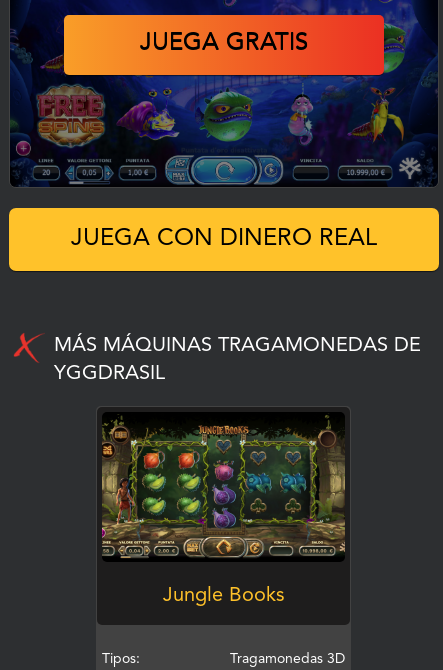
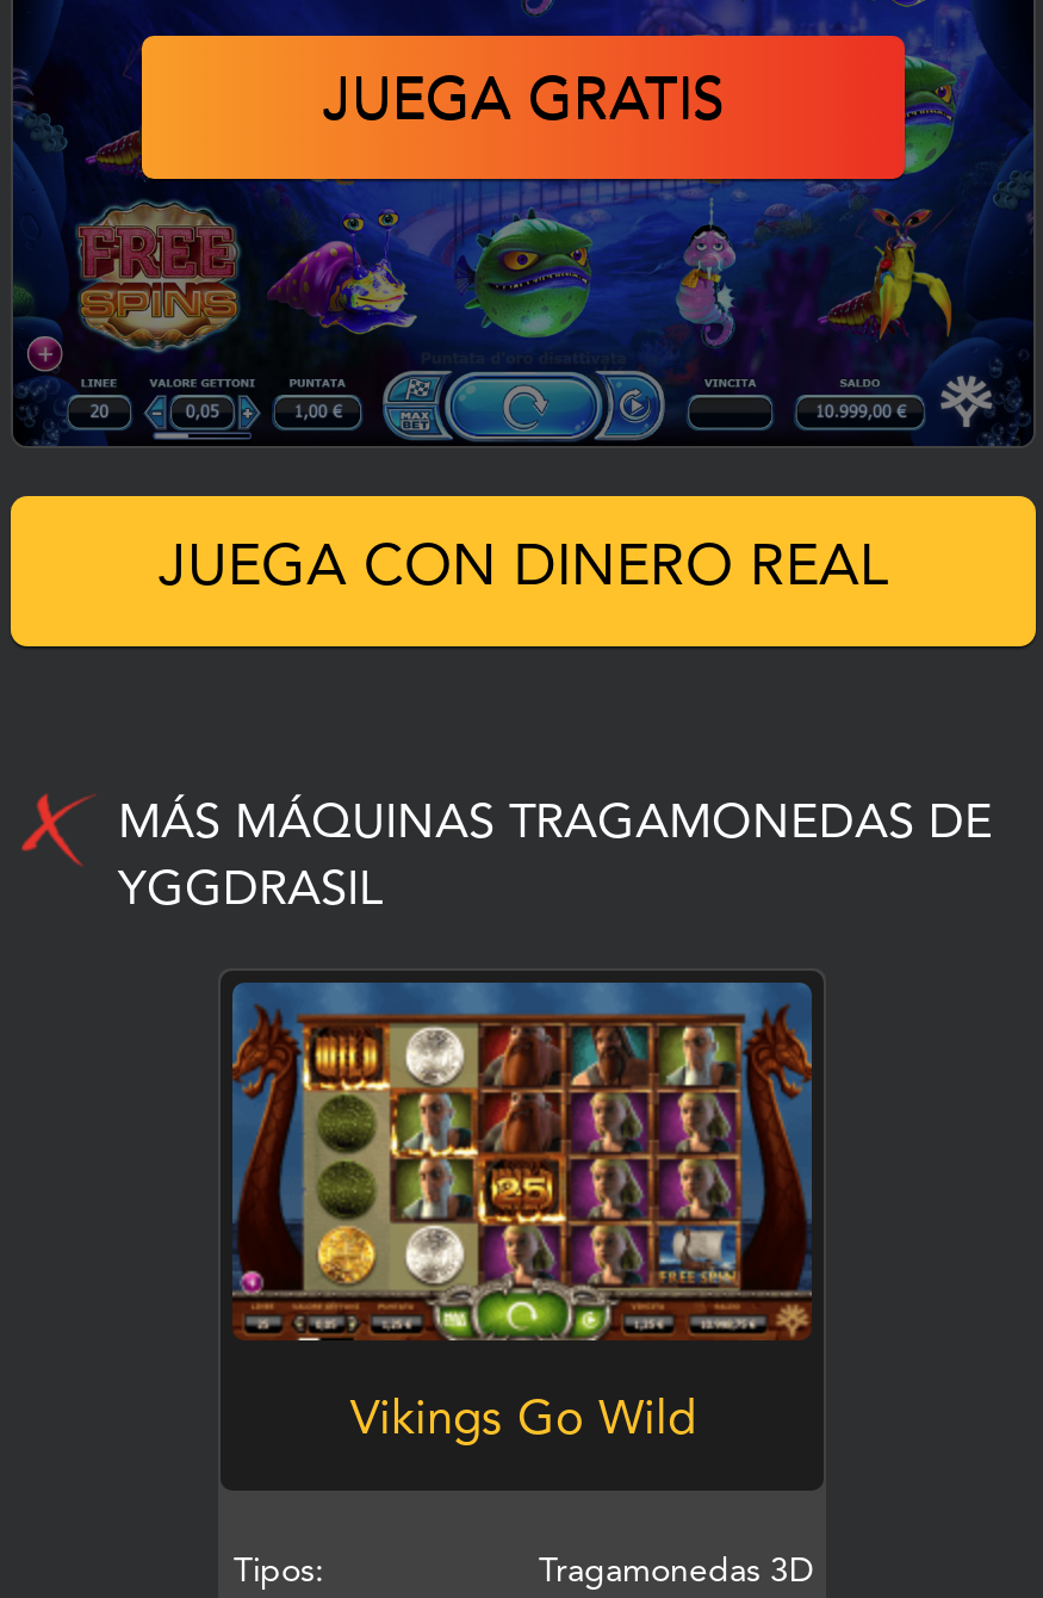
[101,412,346,606] [image] | Jungle Books -> [230,980,814,1445] [image] | Vikings Go Wild

